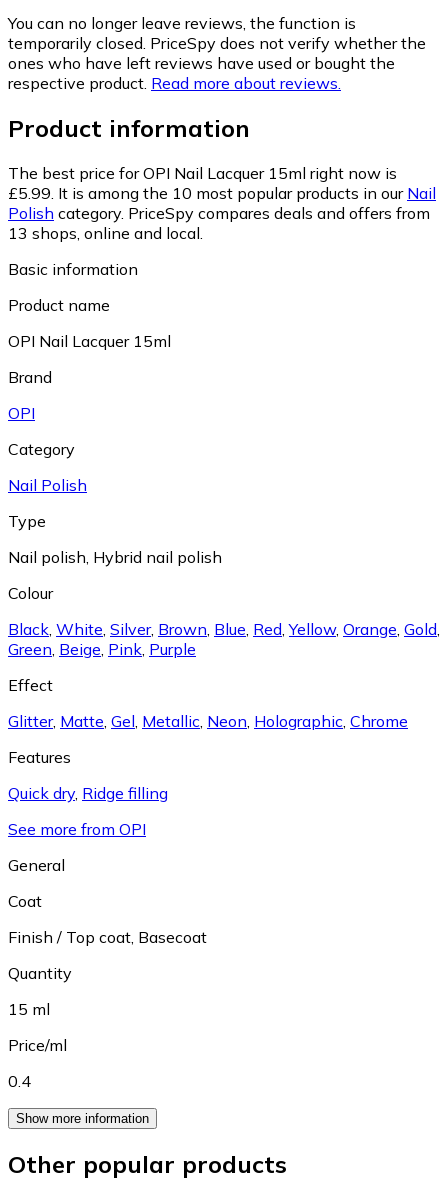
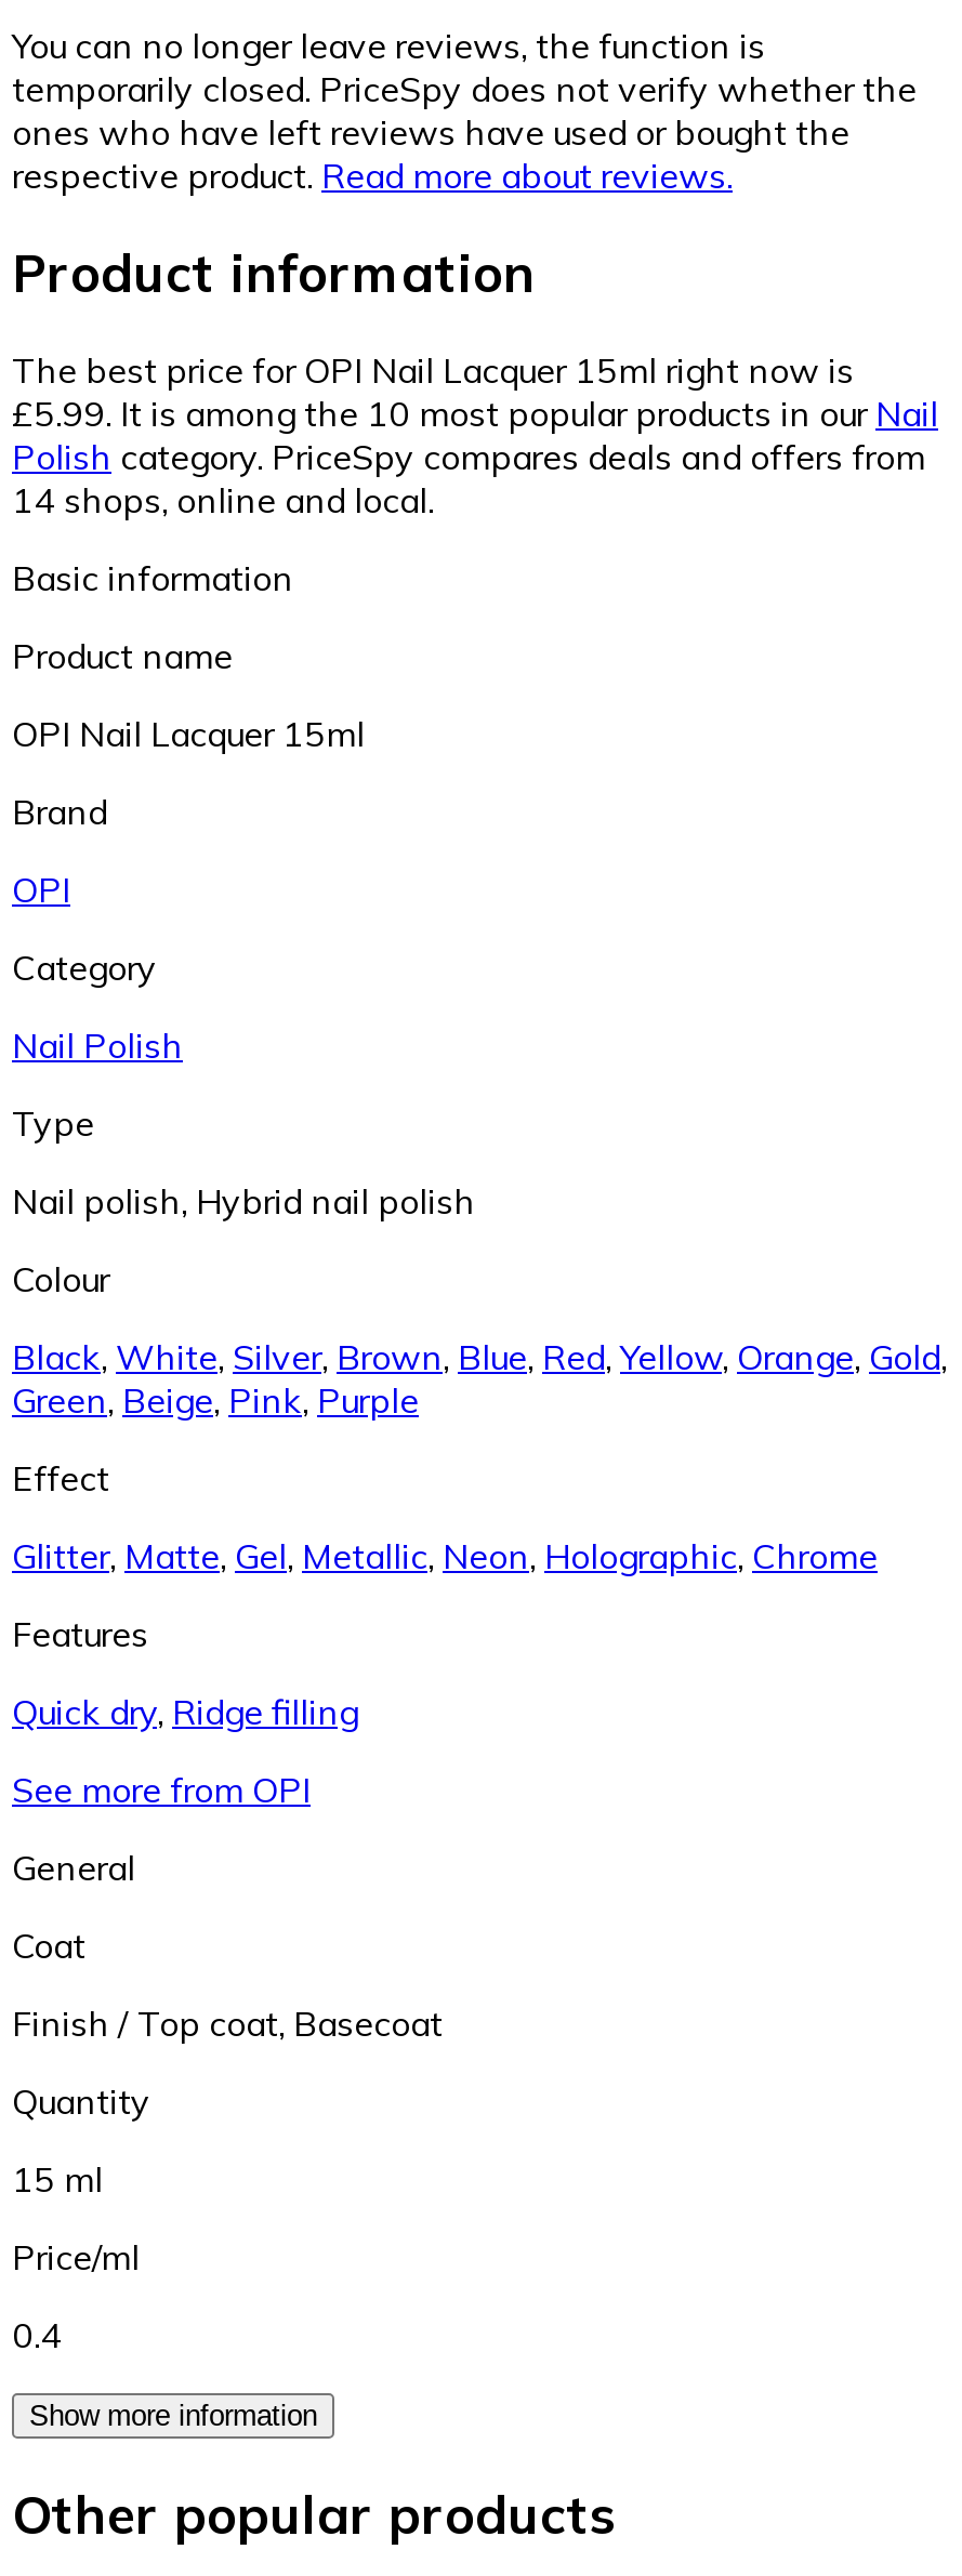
[8,223,203,243] 13 shops, online and local. -> [12,478,434,521] 14 shops, online and local.

